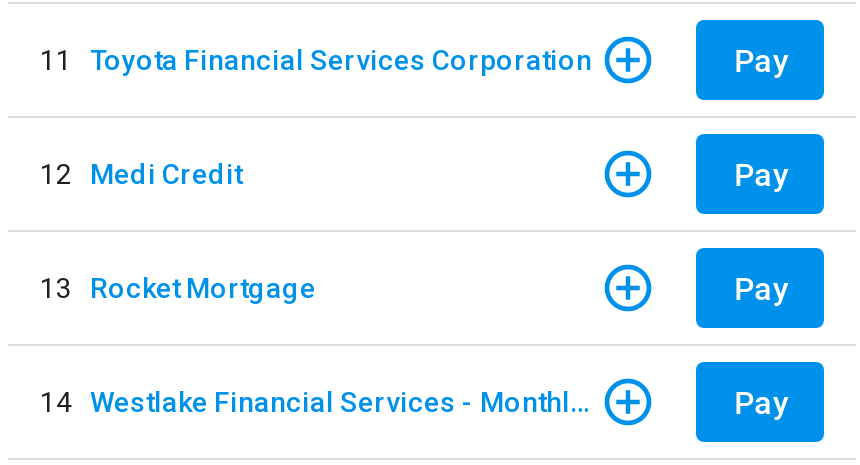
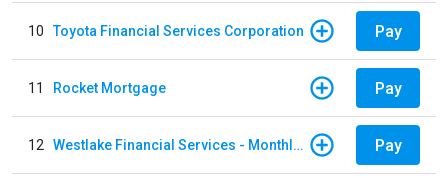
[40,43,592,75] 11 Toyota Financial Services Corporation -> [28,22,304,38] 10 Toyota Financial Services Corporation
[40,157,242,189] 12 Medi Credit -> [28,79,166,95] 11 Rocket Mortgage
[40,269,788,417] 13 Rocket Mortgage | Pay | 14 -> [28,136,44,152] 12

